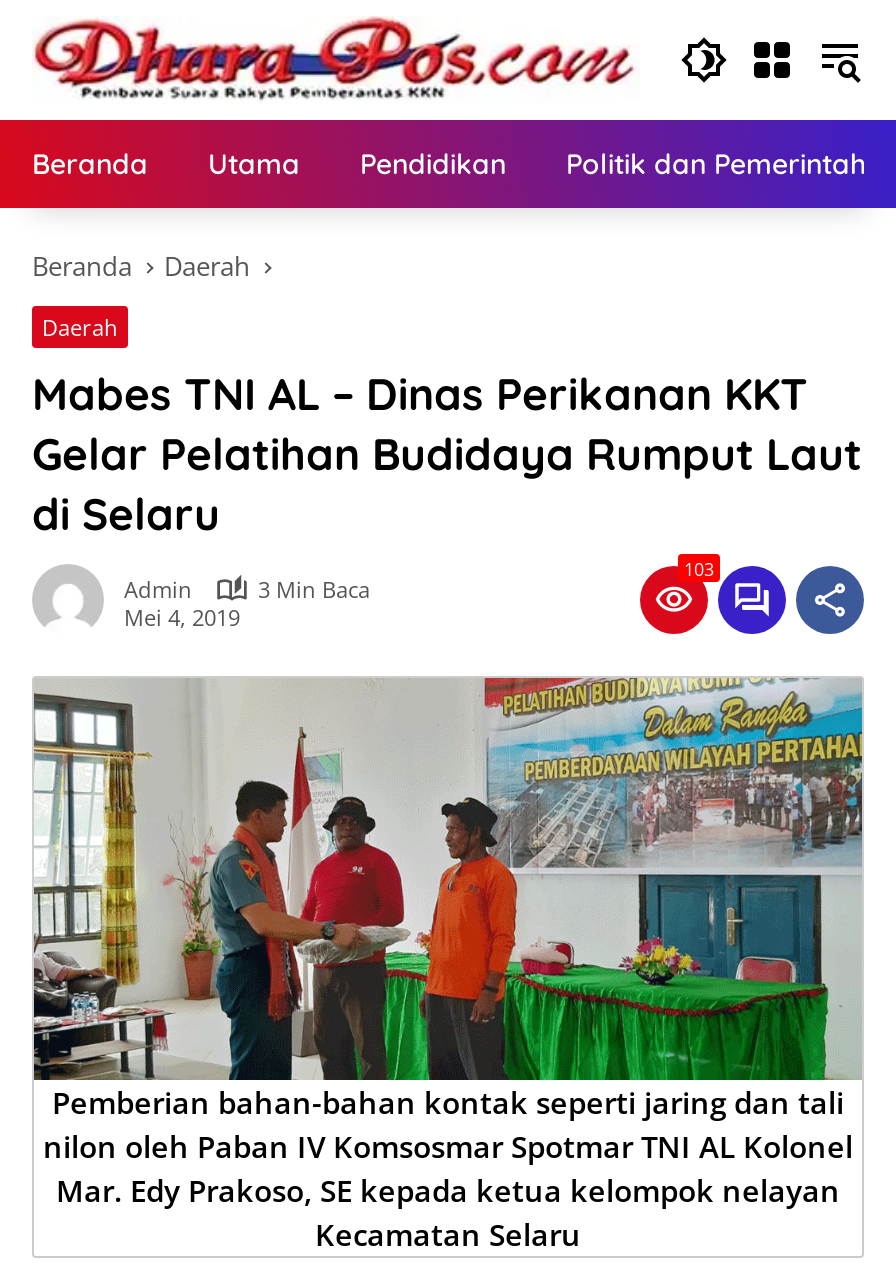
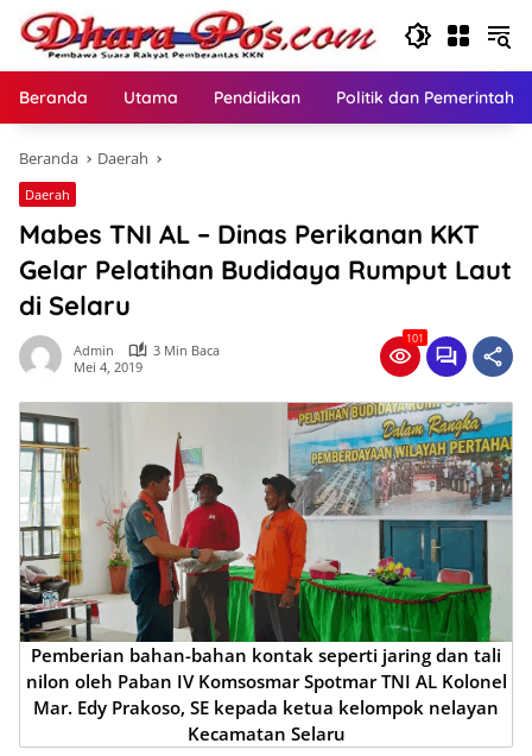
[684,556,714,582] 103 -> [406,330,424,346] 101

